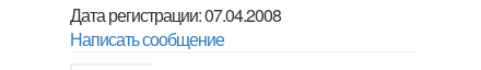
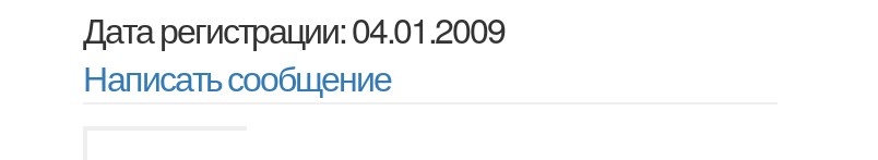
[70,2,281,27] Дата регистрации: 07.04.2008 -> [83,4,505,54] Дата регистрации: 04.01.2009

